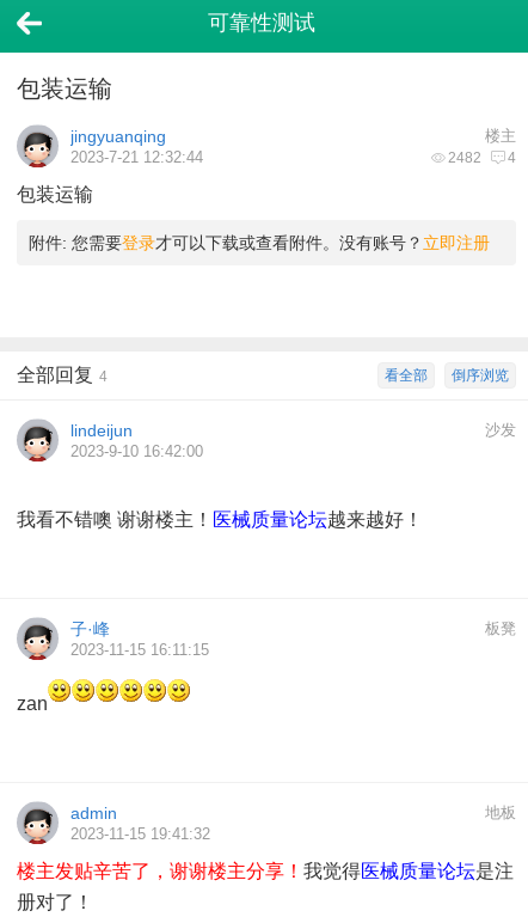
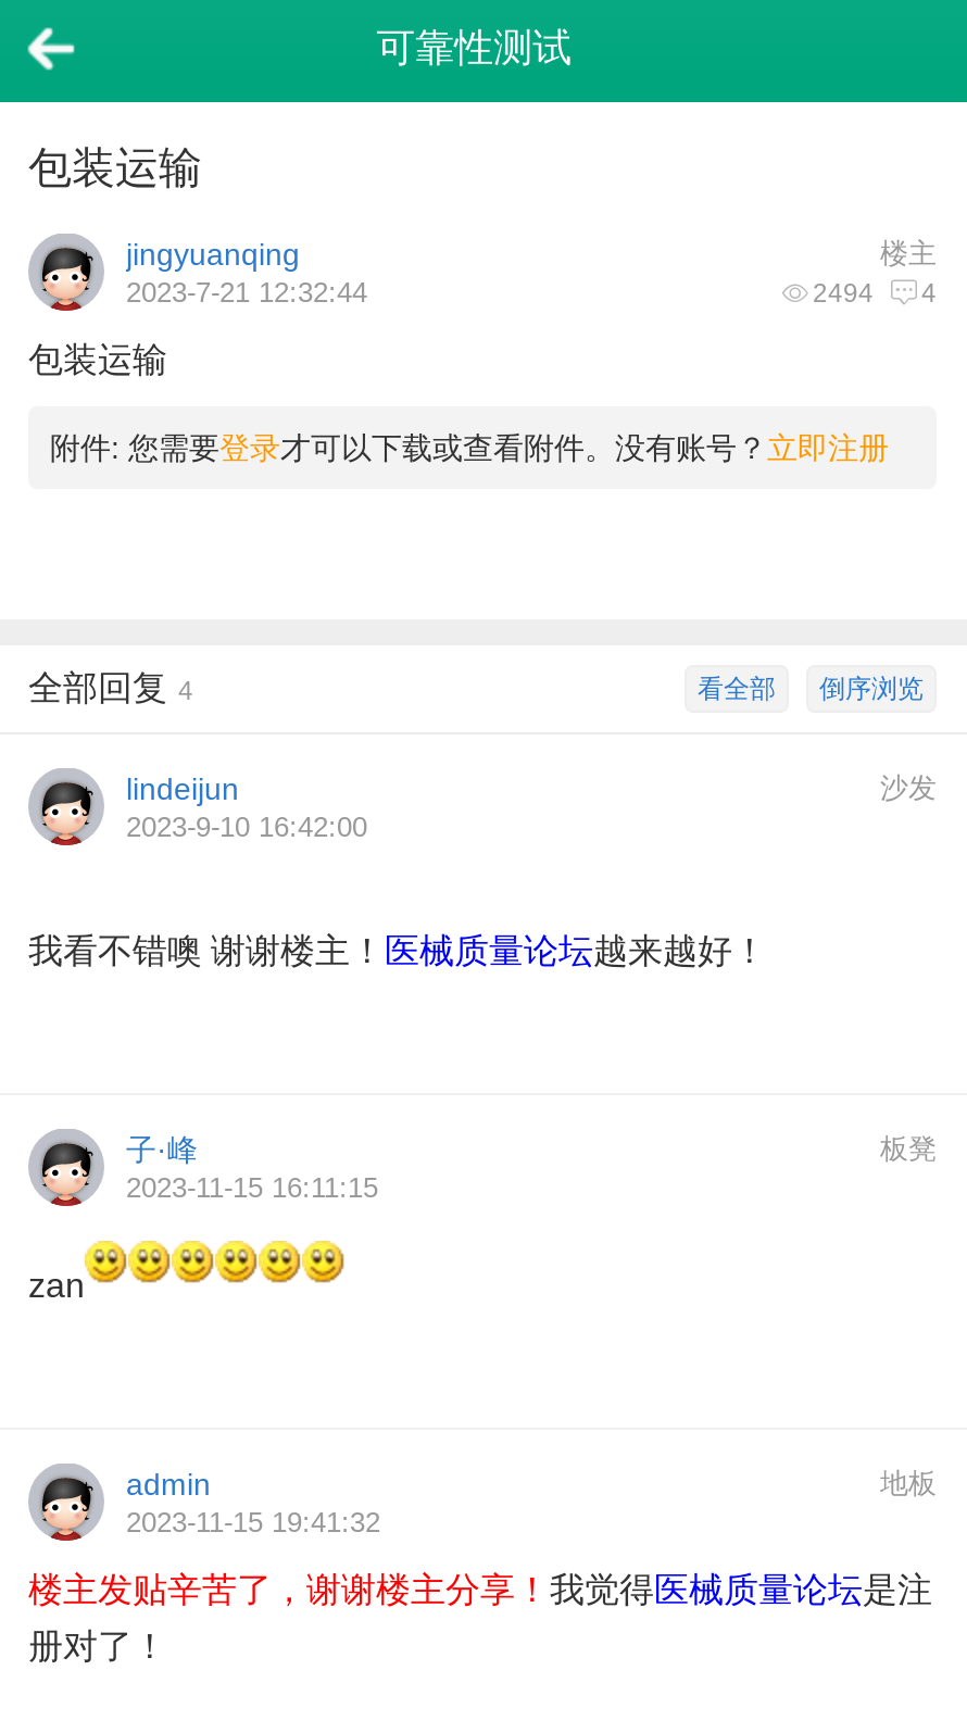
[448,149,516,166] 2482 4 -> [813,278,937,309] 2494 4

